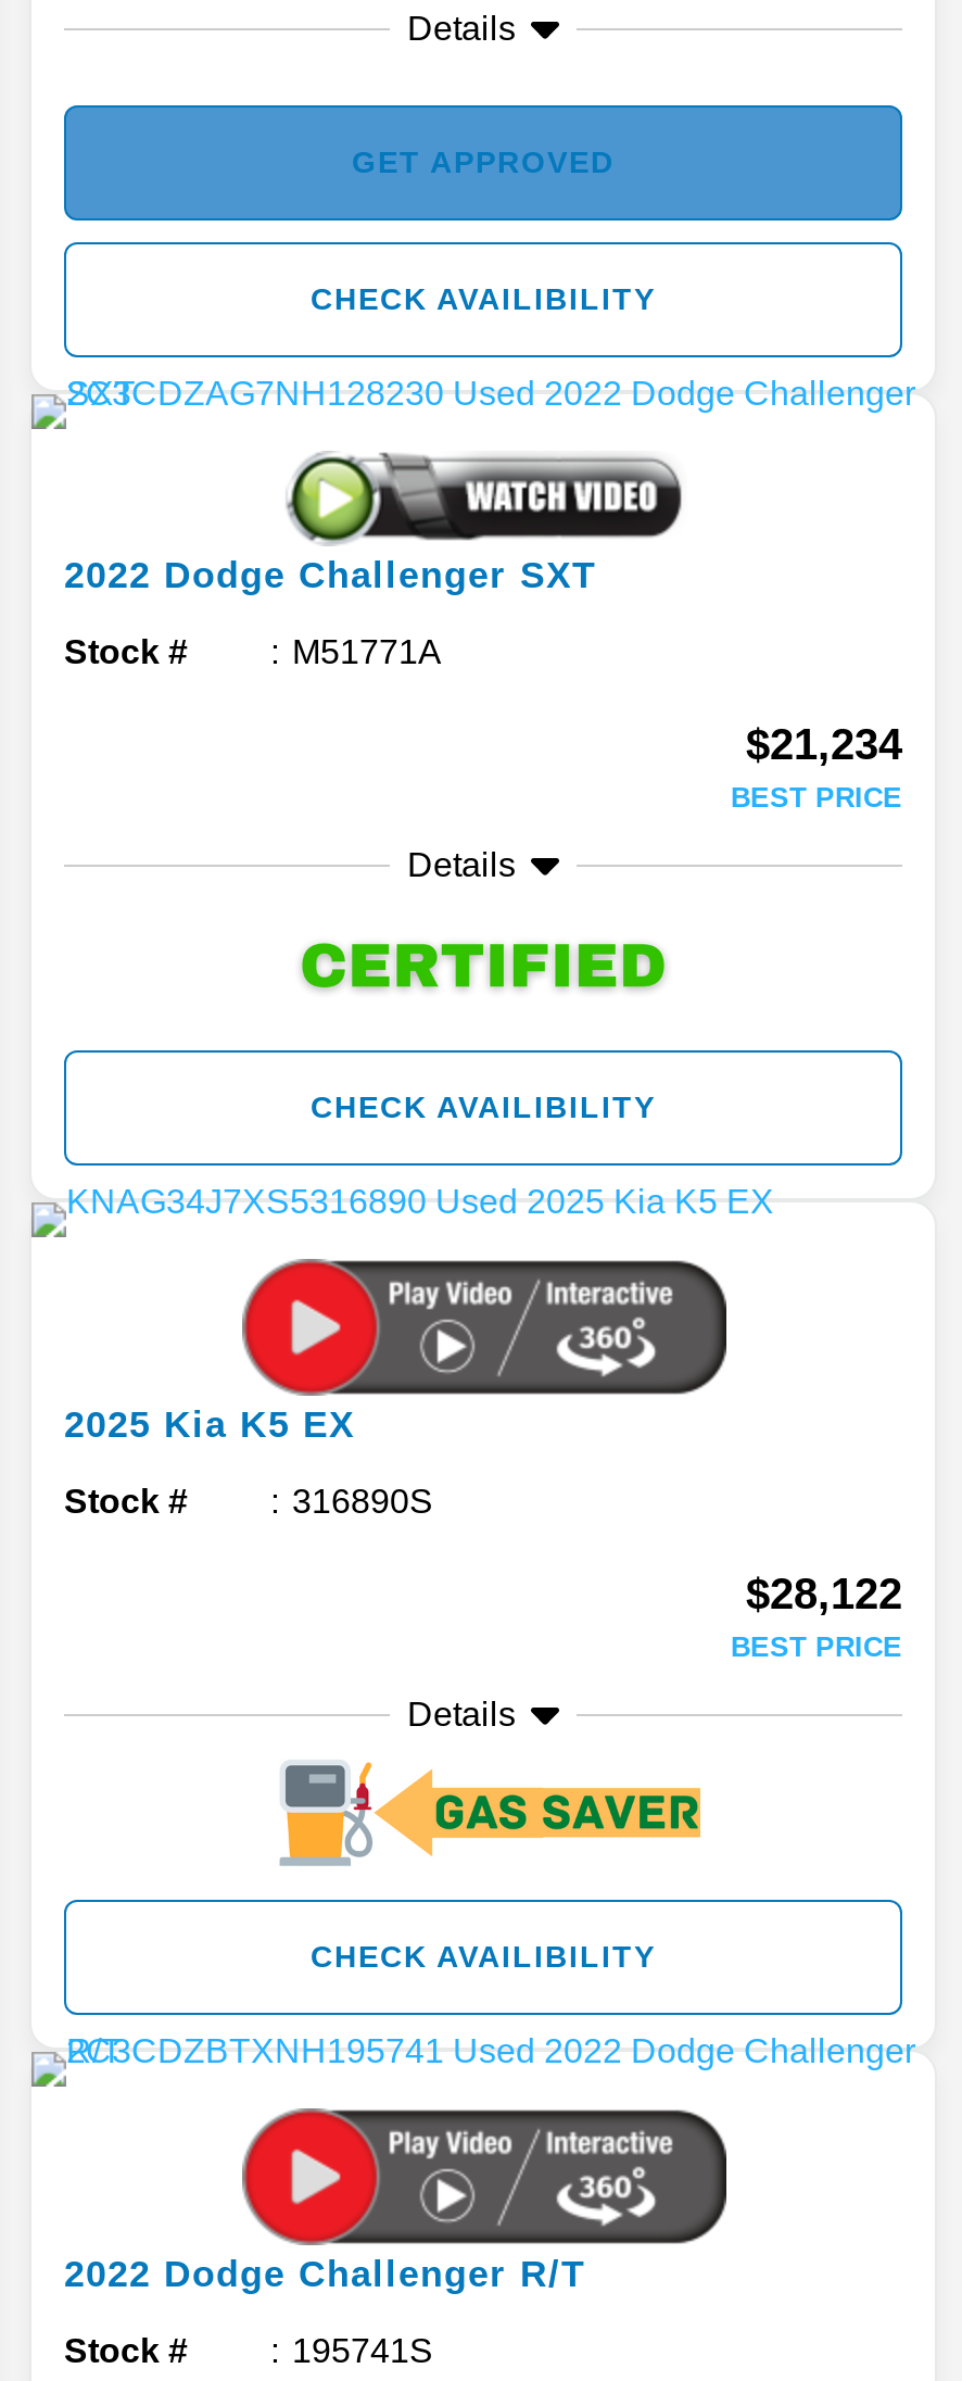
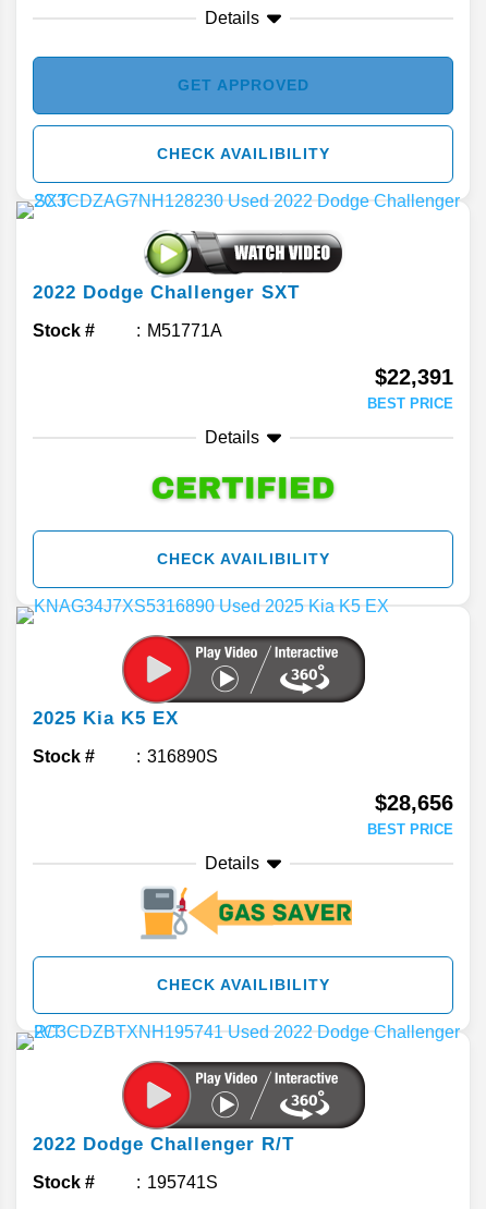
[746,721,902,769] $21,234 -> [375,365,453,389] $22,391
[746,1570,902,1618] $28,122 -> [375,791,453,815] $28,656

